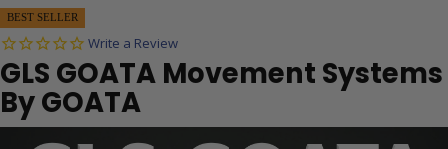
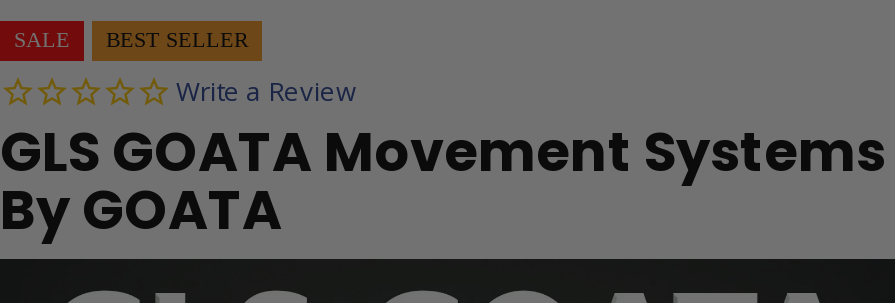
none -> [14,27,70,51] SALE

